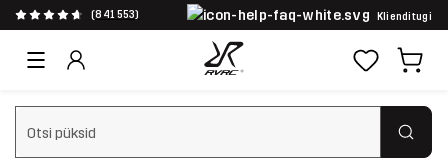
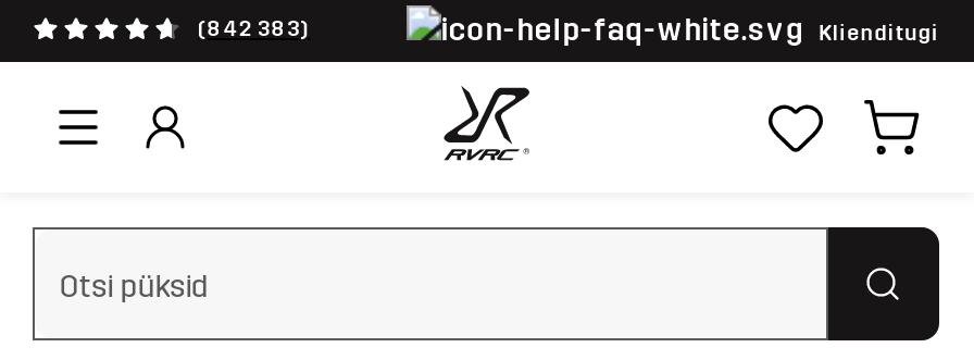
[91,9,140,21] (841 553) -> [198,16,310,42] (842 383)

